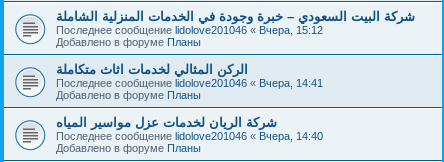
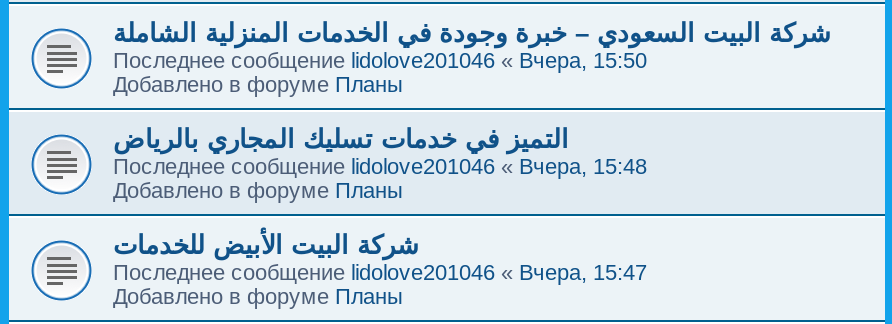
[56,23,323,35] Последнее сообщение lidolove201046«Вчера, 15:12 -> [113,47,647,71] Последнее сообщение lidolove201046«Вчера, 15:50
[56,61,323,88] الركن المثالي لخدمات اثاث متكاملة | Последнее сообщение lidolove201046 «Вчера, 14:41 -> [113,123,647,177] التميز في خدمات تسليك المجاري بالرياض | Последнее сообщение lidolove201046 «Вчера, 15:48
[56,114,323,141] شركة الريان لخدمات عزل مواسير المياه | Последнее сообщение lidolove201046 «Вчера, 14:40 -> [113,229,647,283] شركة البيت الأبيض للخدمات | Последнее сообщение lidolove201046 «Вчера, 15:47

